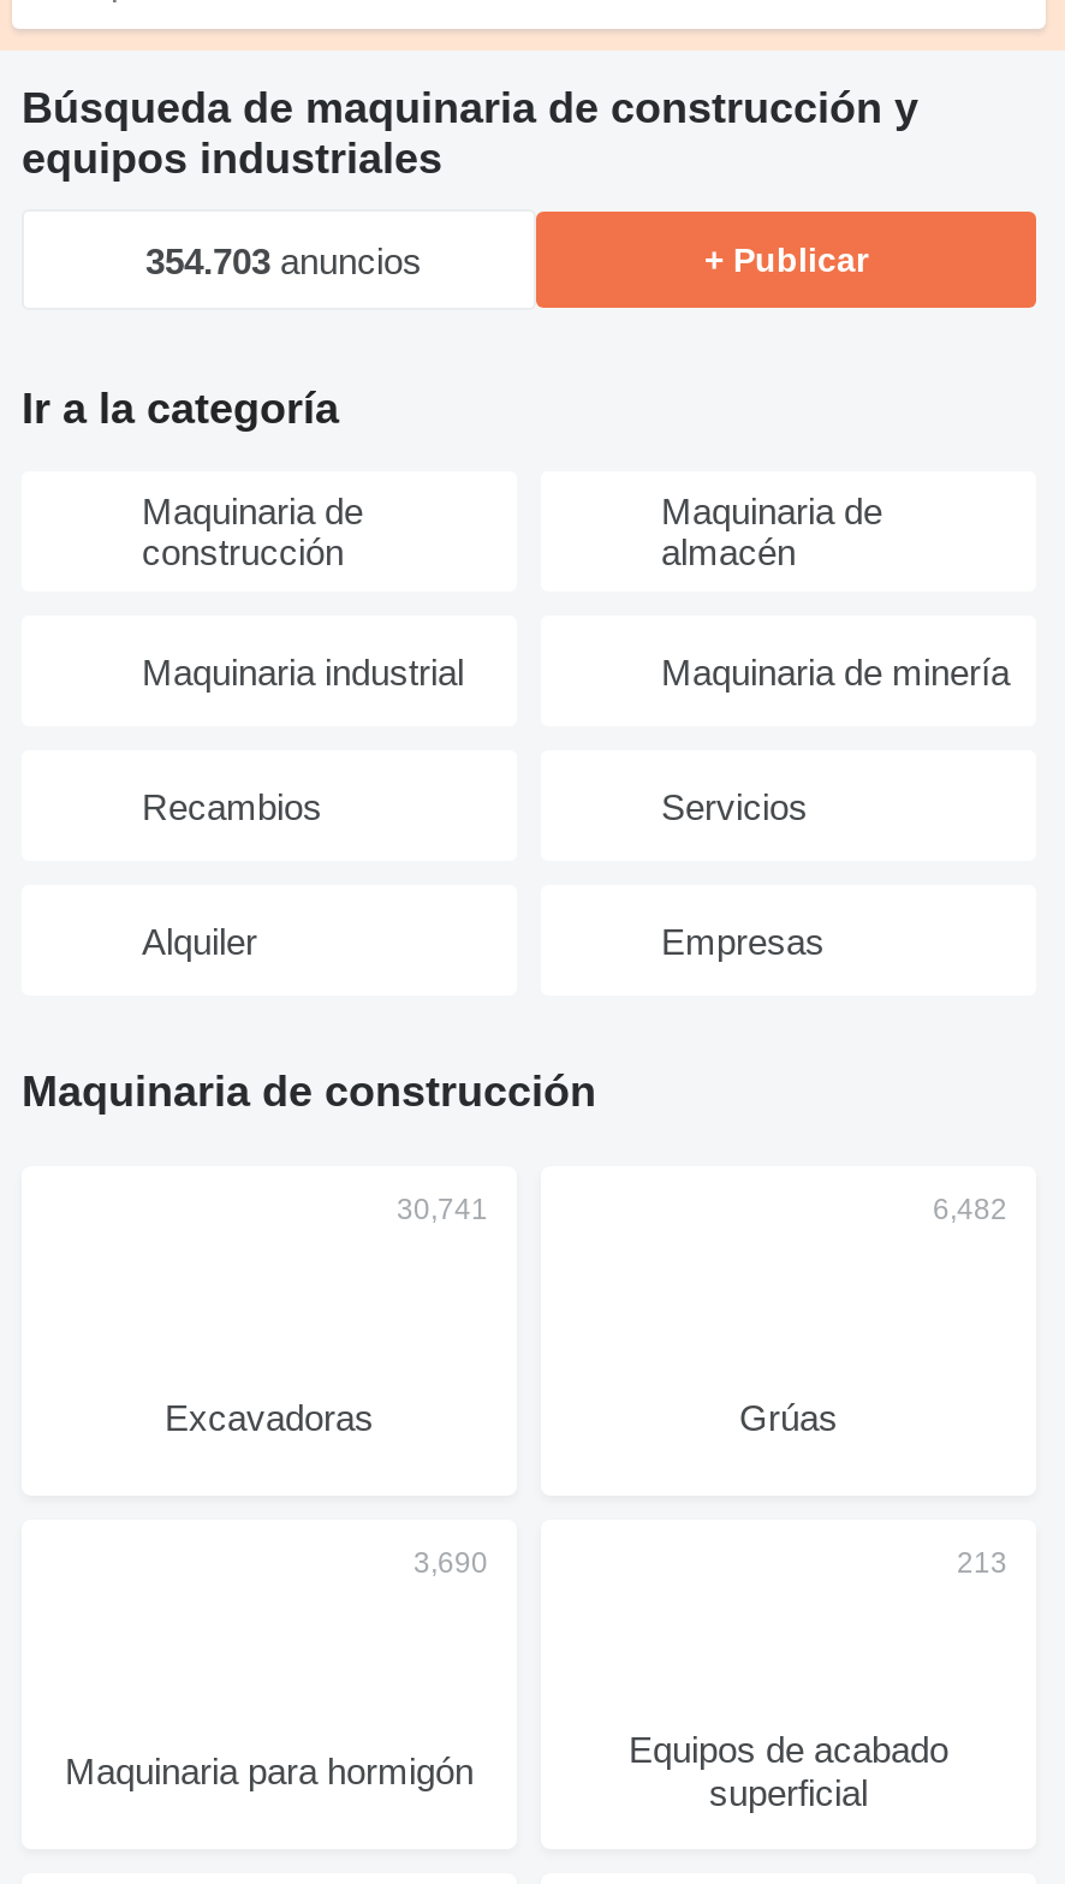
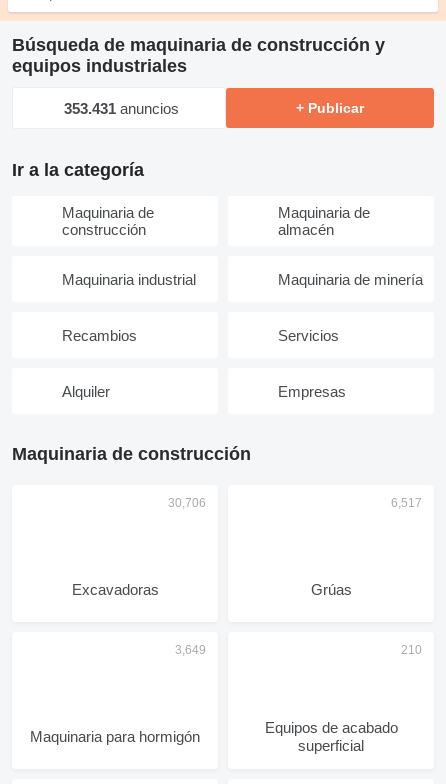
[136,239,422,280] 354.703 anuncios -> [59,99,178,116] 353.431 anuncios

